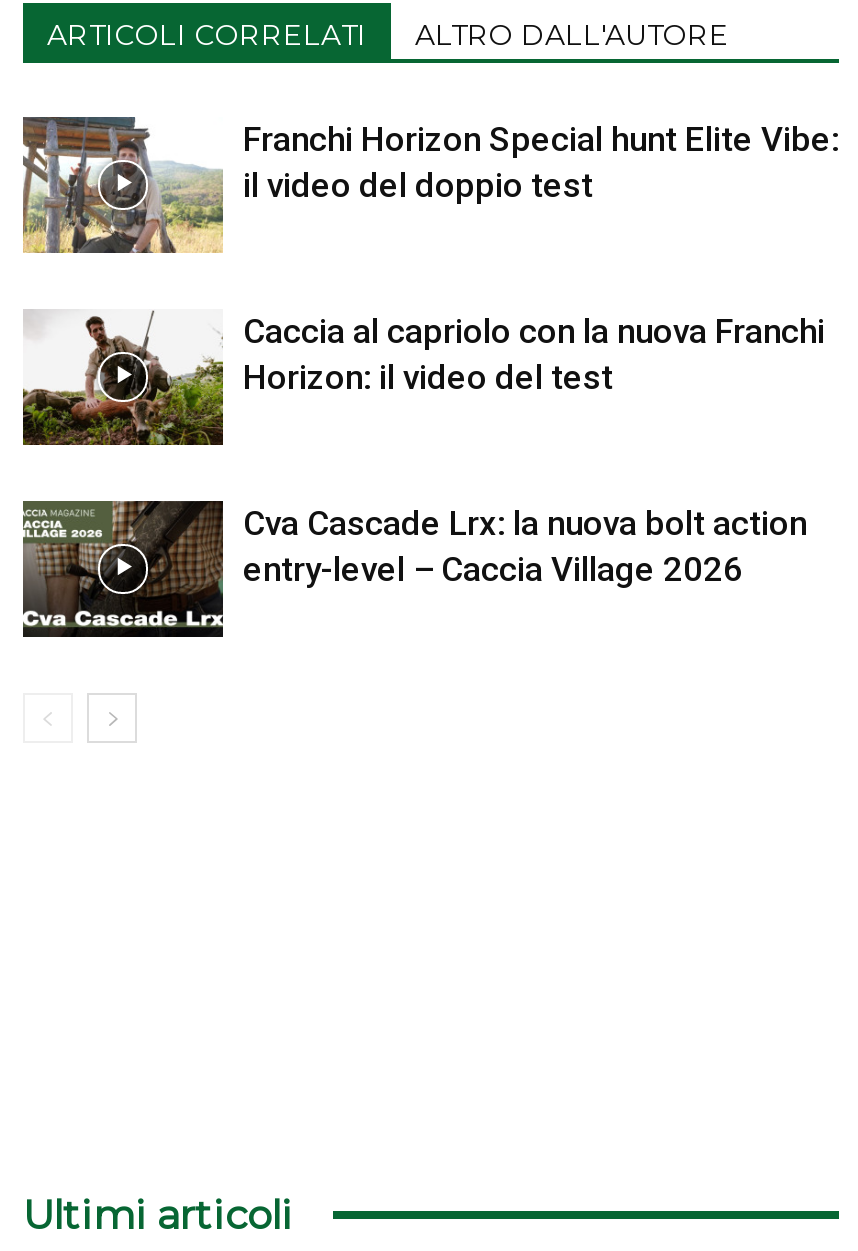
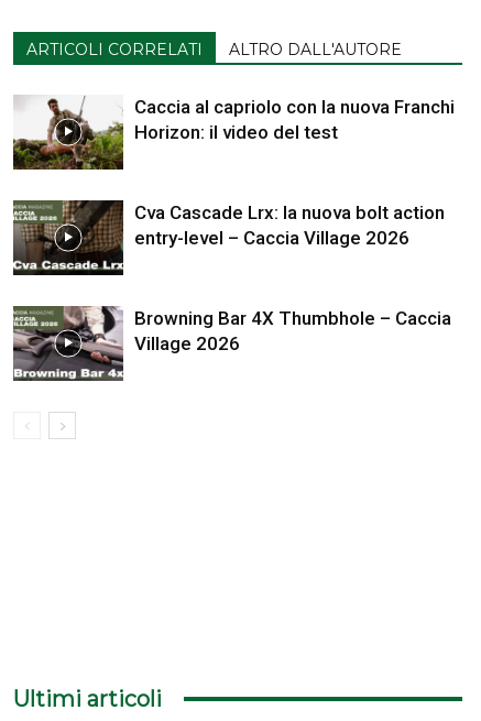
[21,115,839,255] [image] | Franchi Horizon Special hunt Elite Vibe: | il video del doppio test -> none
moved [19,310,825,588] -> [11,95,455,248]: [image] | Caccia al capriolo con la nuova Franchi | Horizon: il video del test | Cva Cascade Lrx: la nuova bolt action | entry-level – Caccia Village 2026
none -> [13,305,451,381] [image] | Browning Bar 4X Thumbhole – Caccia | Village 2026

